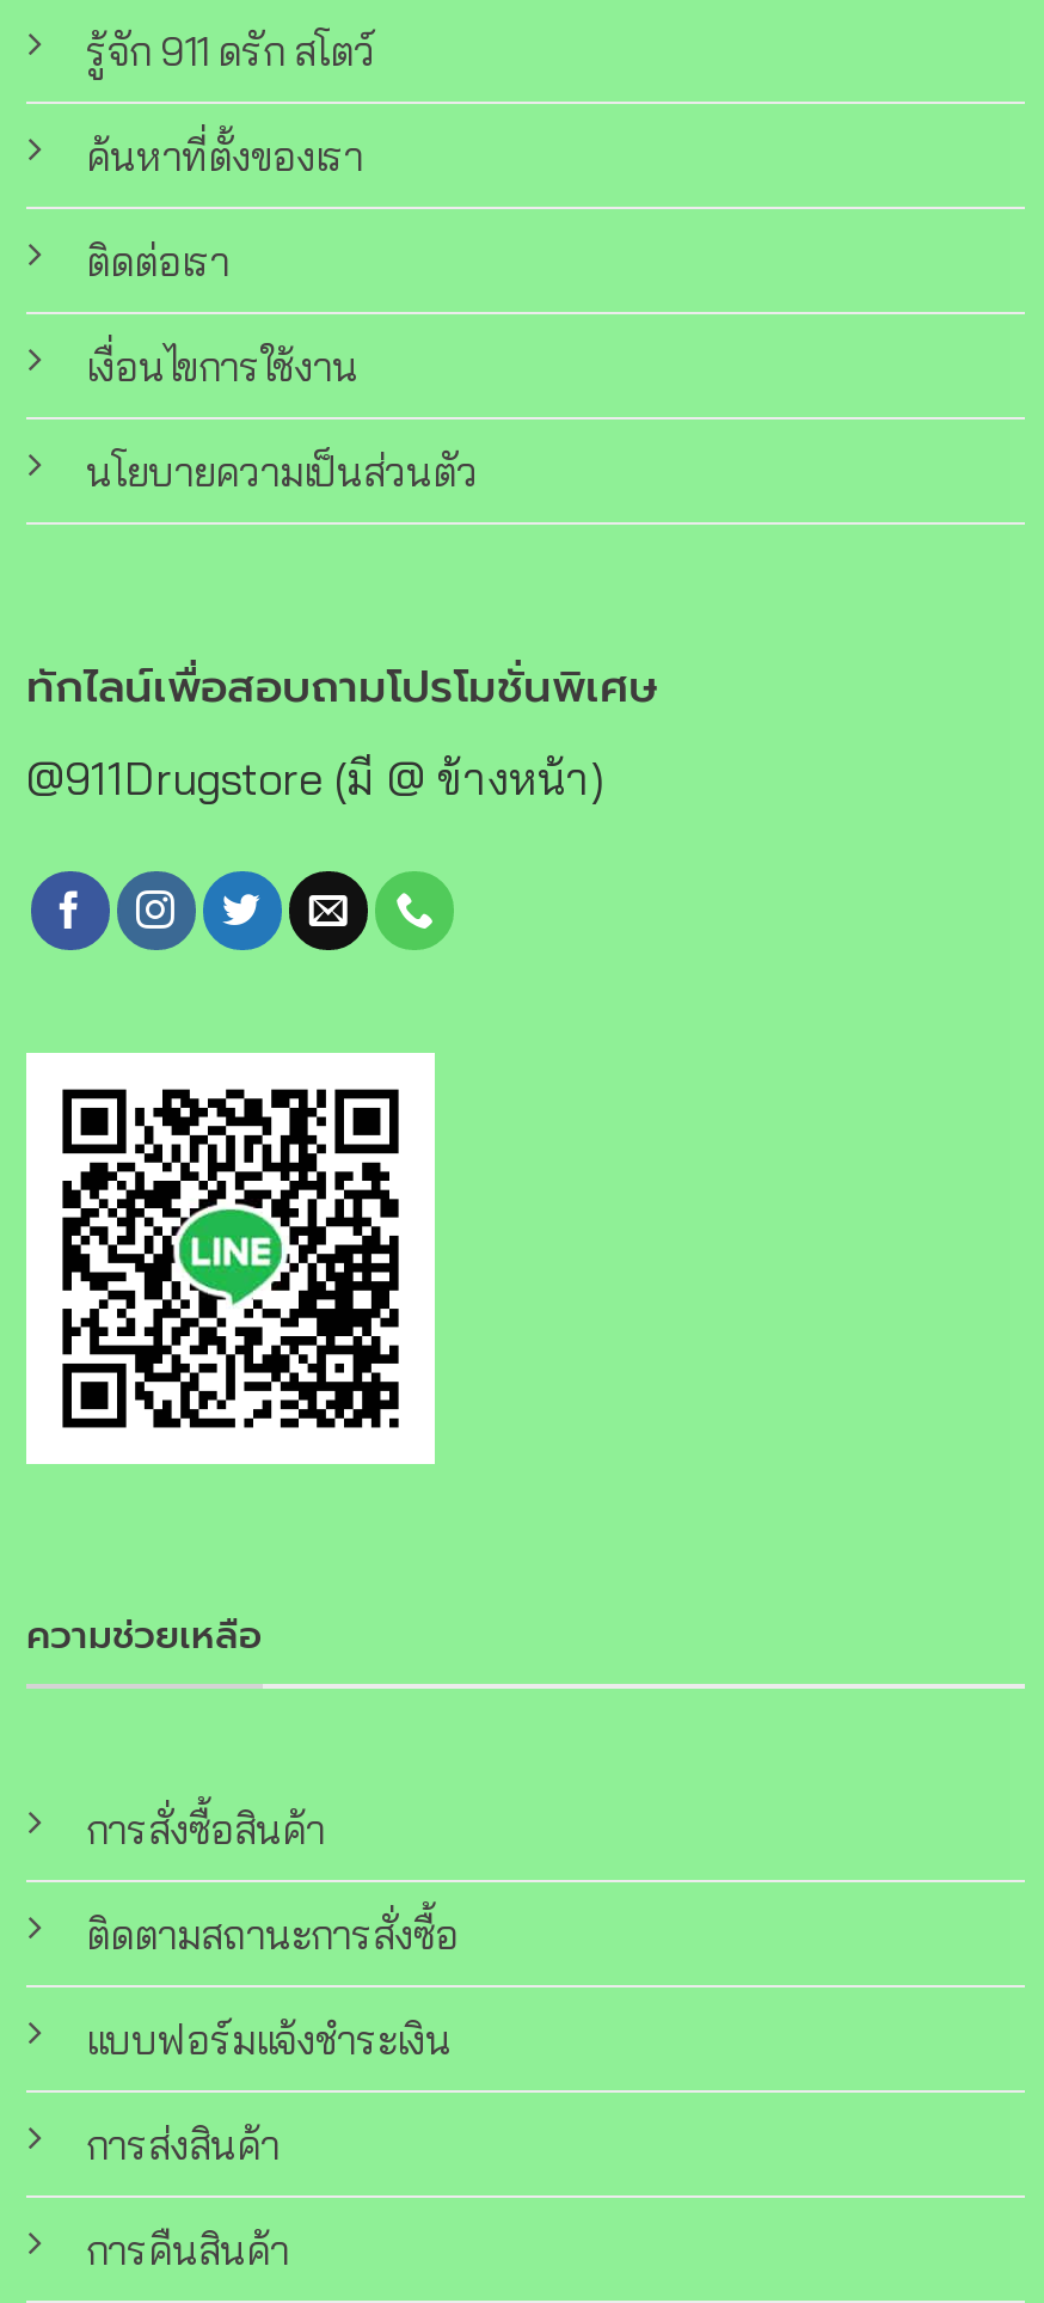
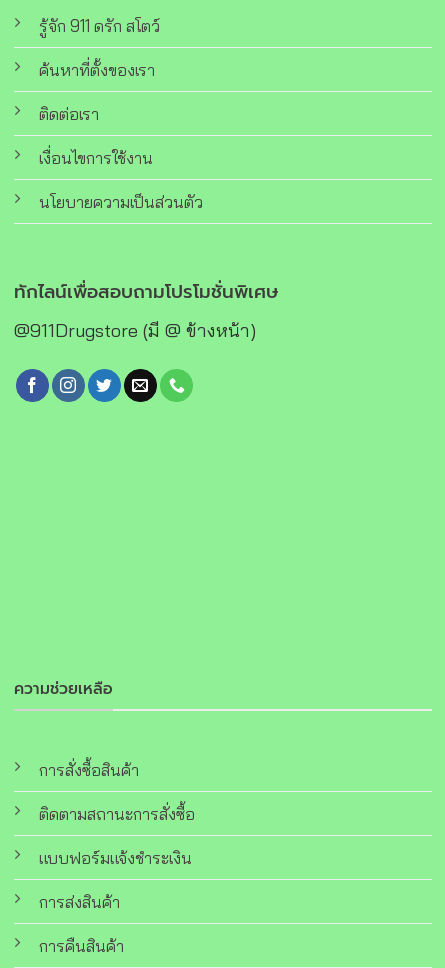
[24,1051,437,1466] [image] -> none

